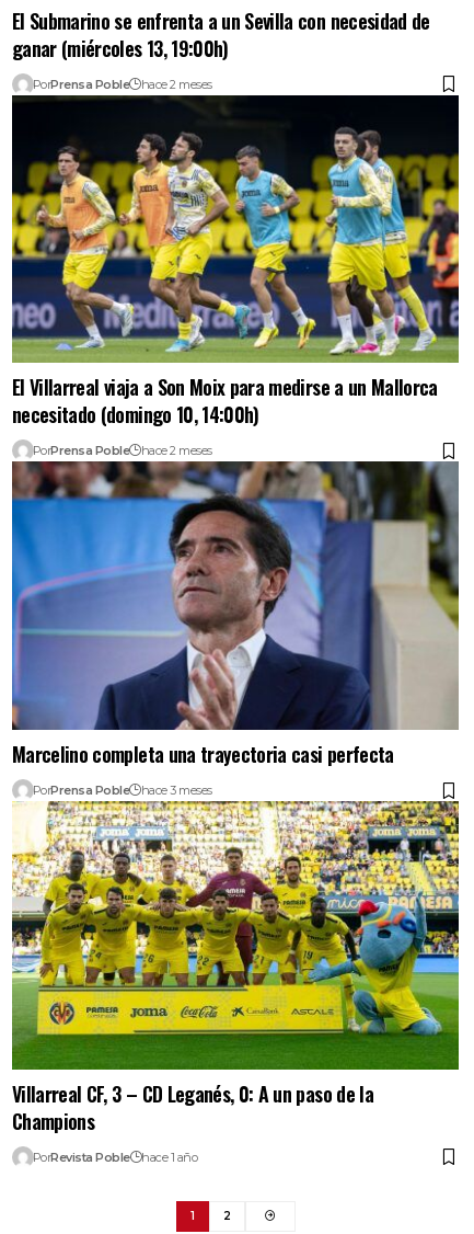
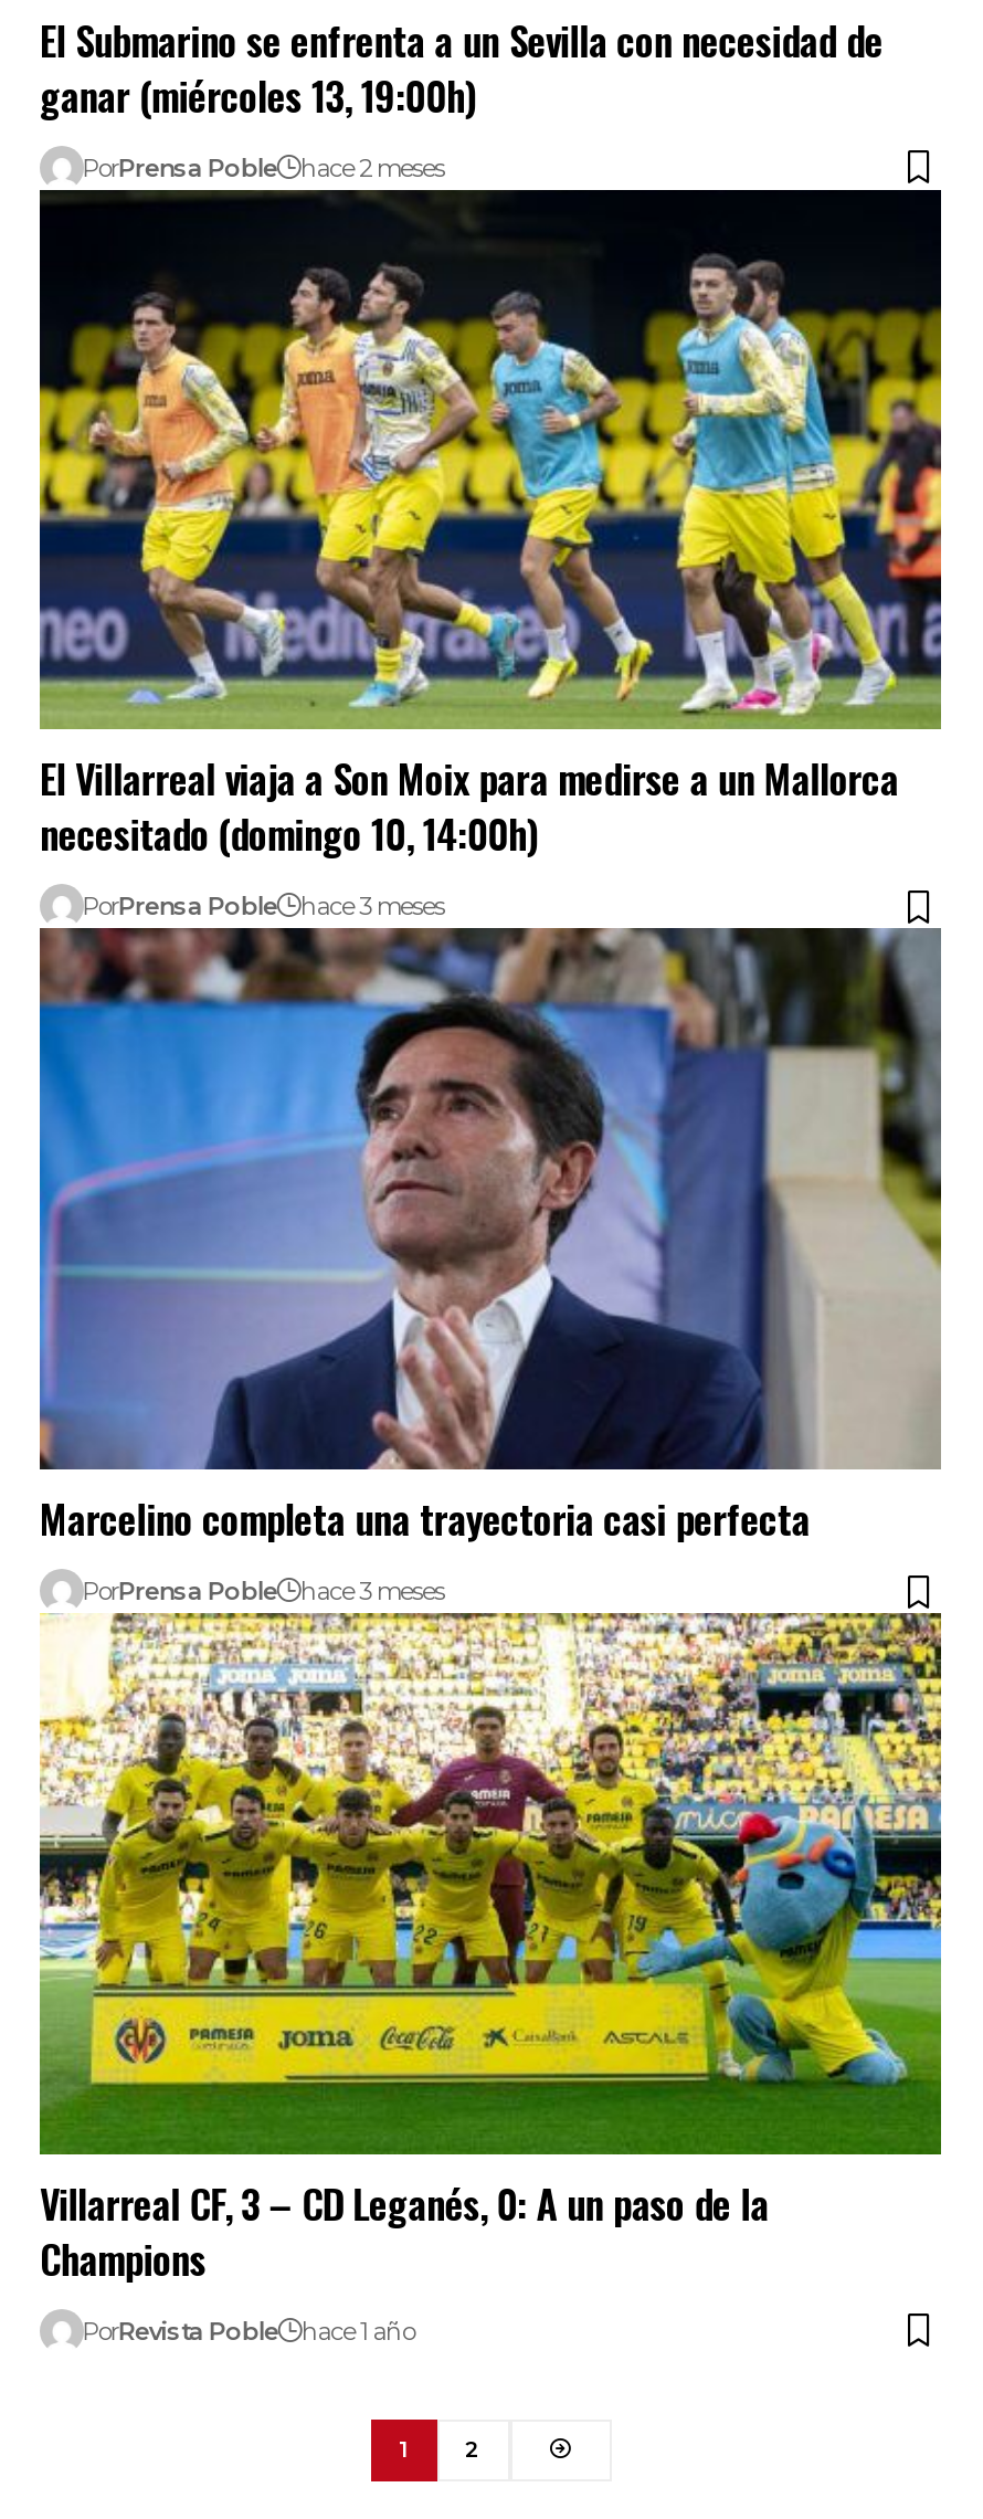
[33,443,212,459] PorPrensa Poble hace 2 meses -> [82,891,444,922] PorPrensa Poble hace 3 meses

